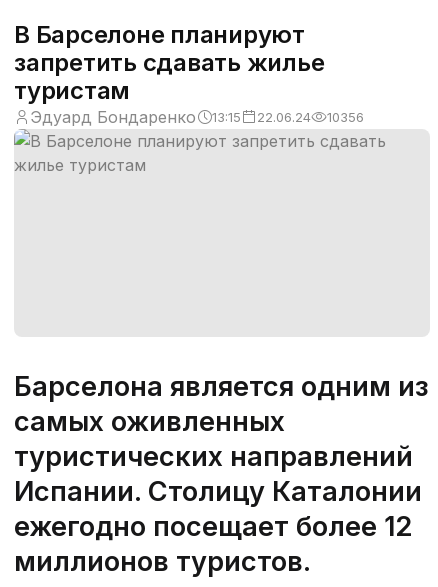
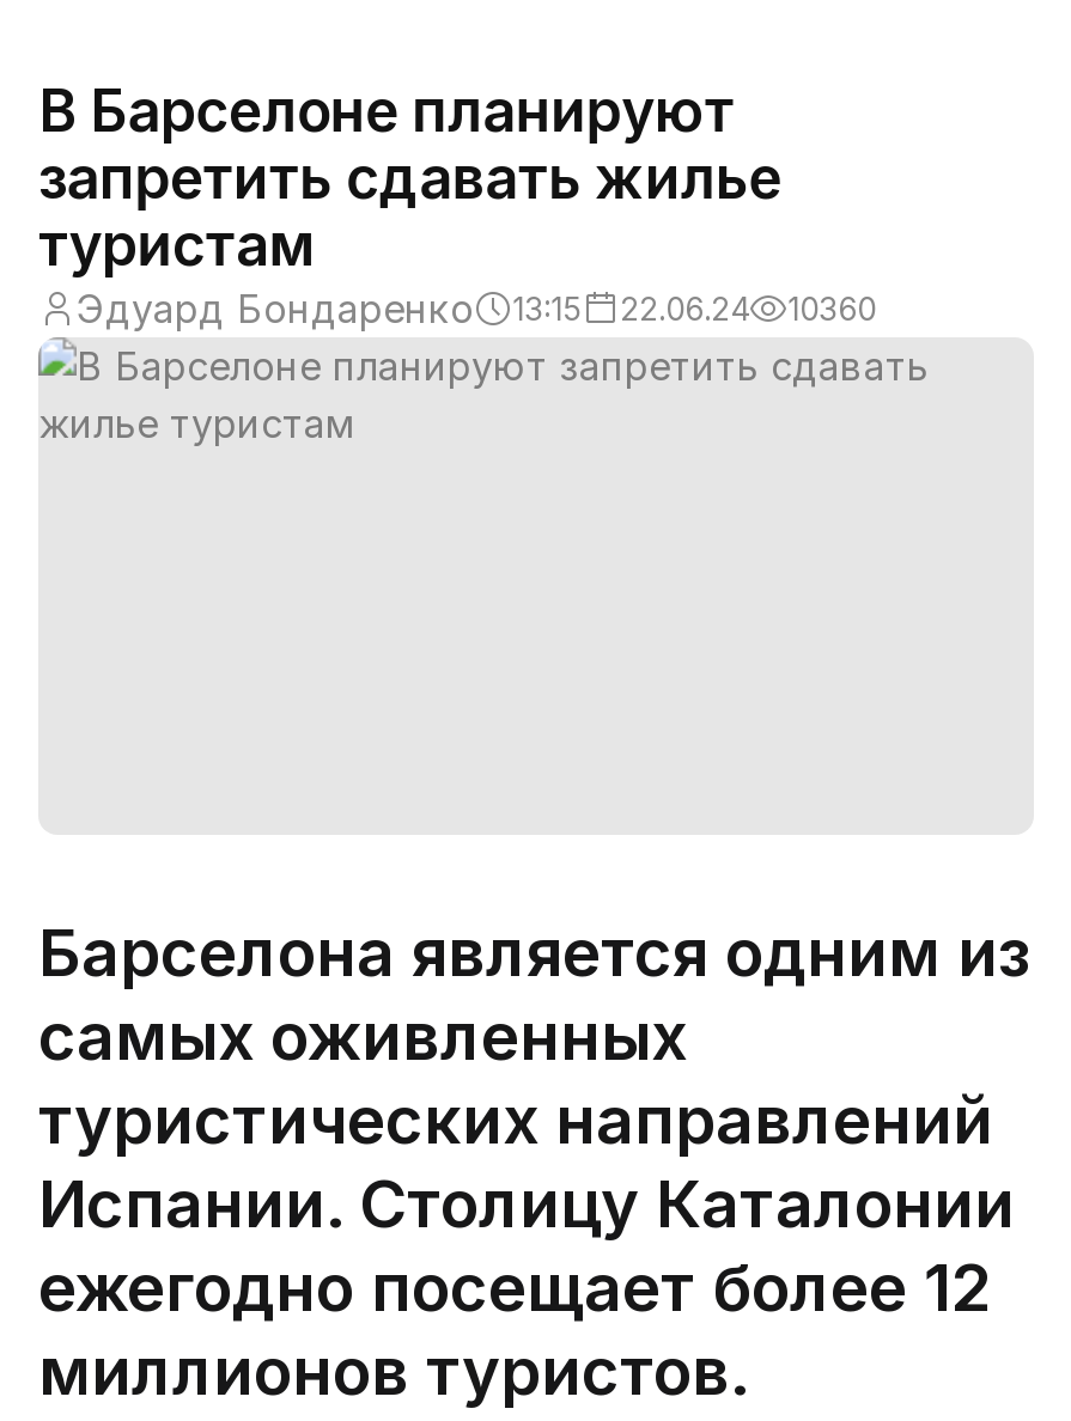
[30,107,364,127] Эдуард Бондаренко 13:15 22.06.24 10356 -> [77,285,876,333] Эдуард Бондаренко 13:15 22.06.24 10360

